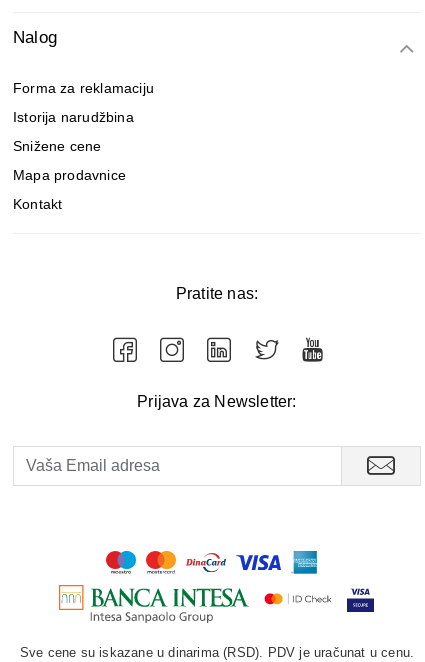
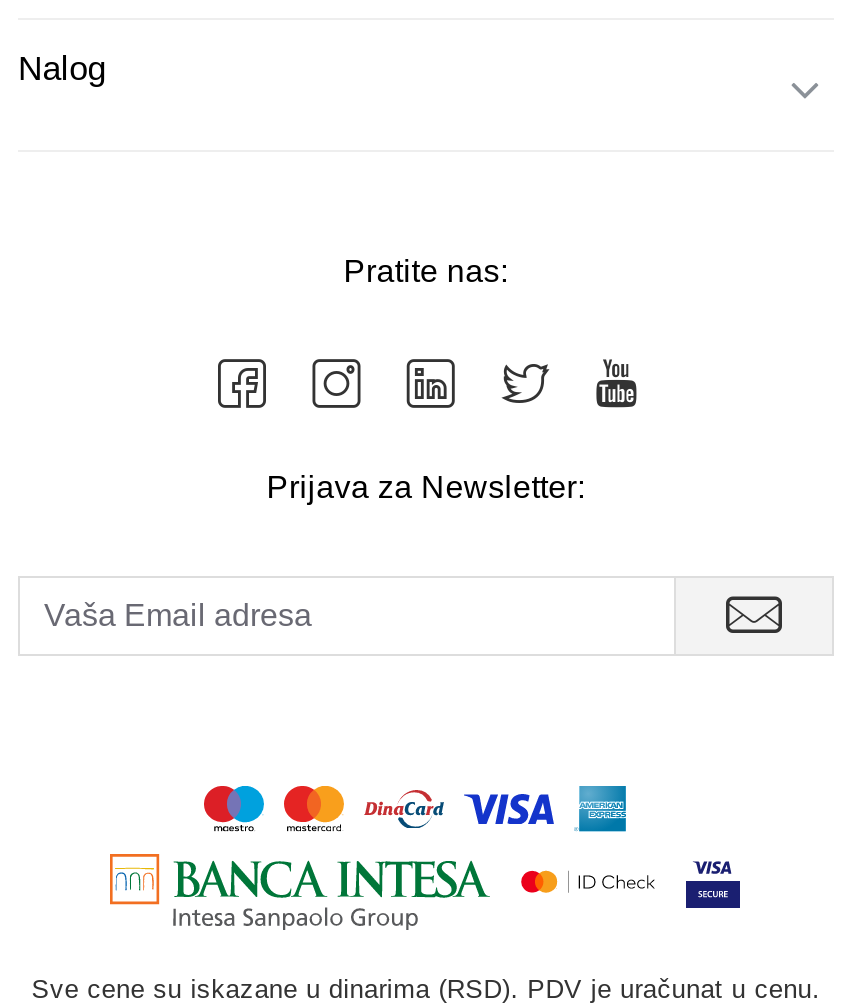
[13,80,154,212] Forma za reklamaciju | Istorija narudžbina | Snižene cene | Mapa prodavnice | Kontakt -> none

